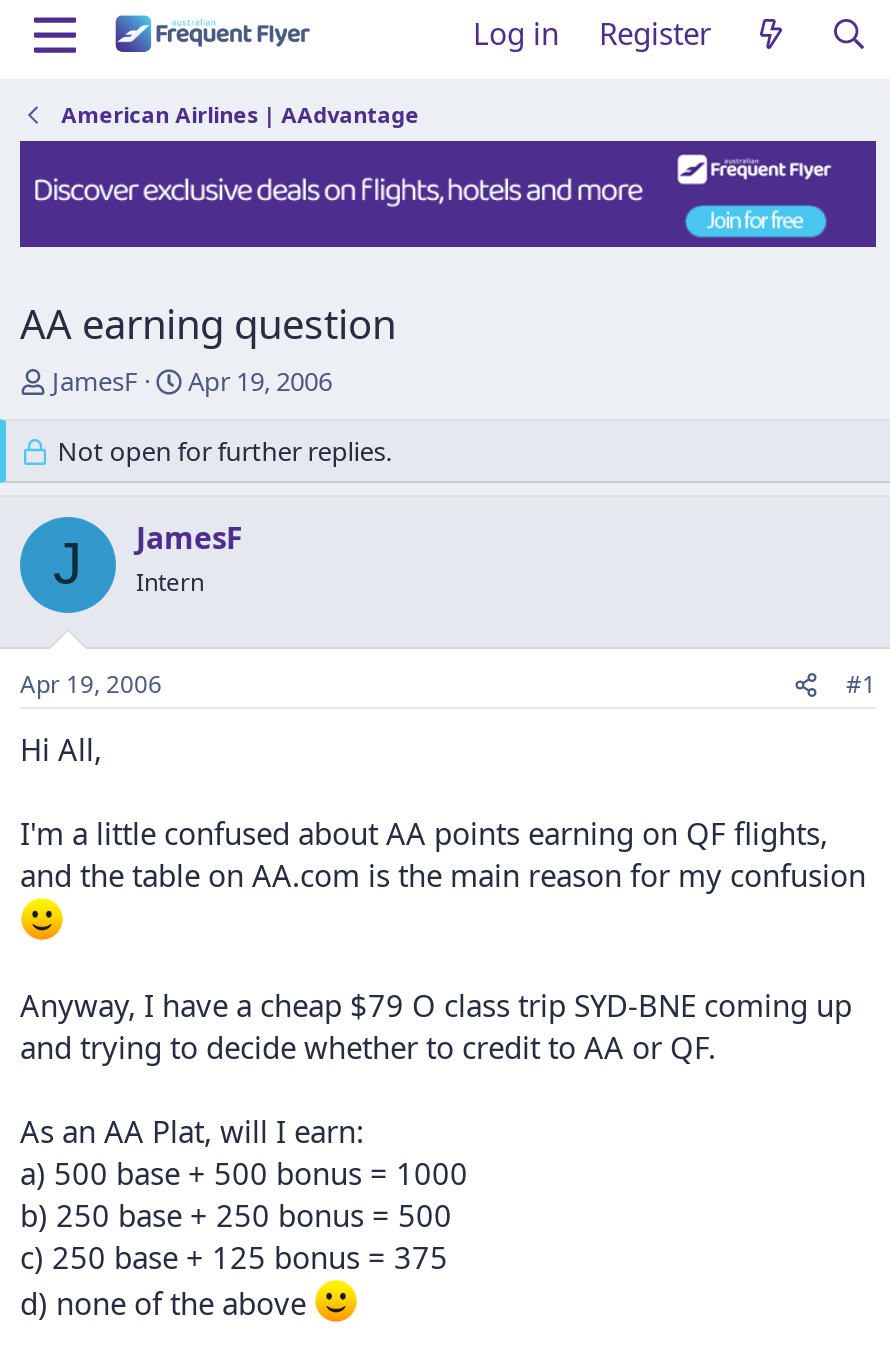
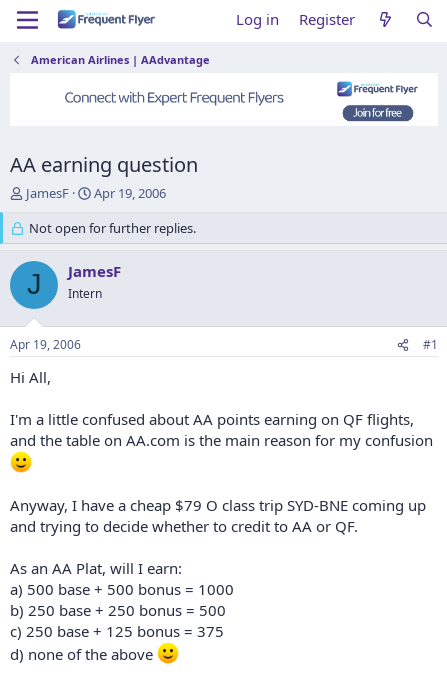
[18,139,878,249] [image] -> [10,73,438,126] [image]

